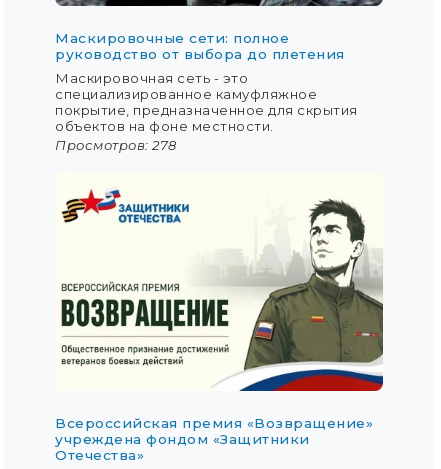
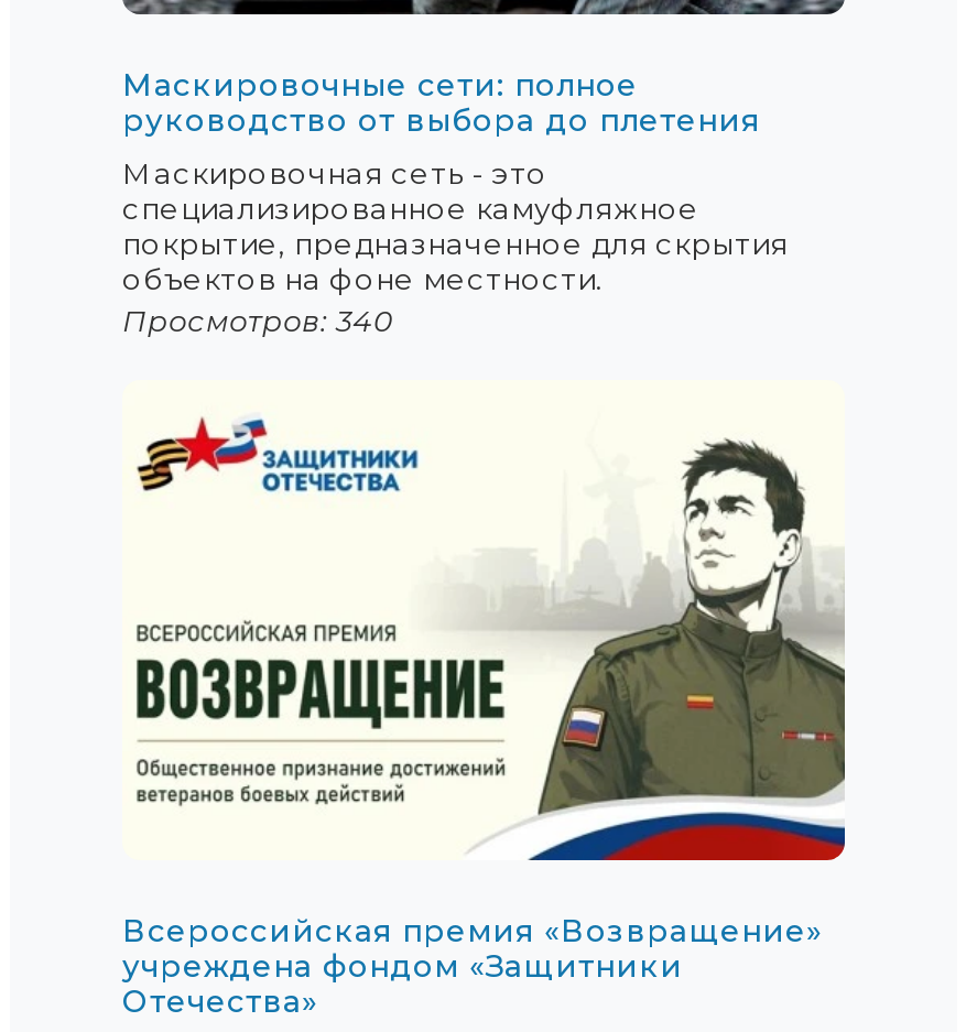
[55,137,176,153] Просмотров: 278 -> [122,302,394,338] Просмотров: 340

